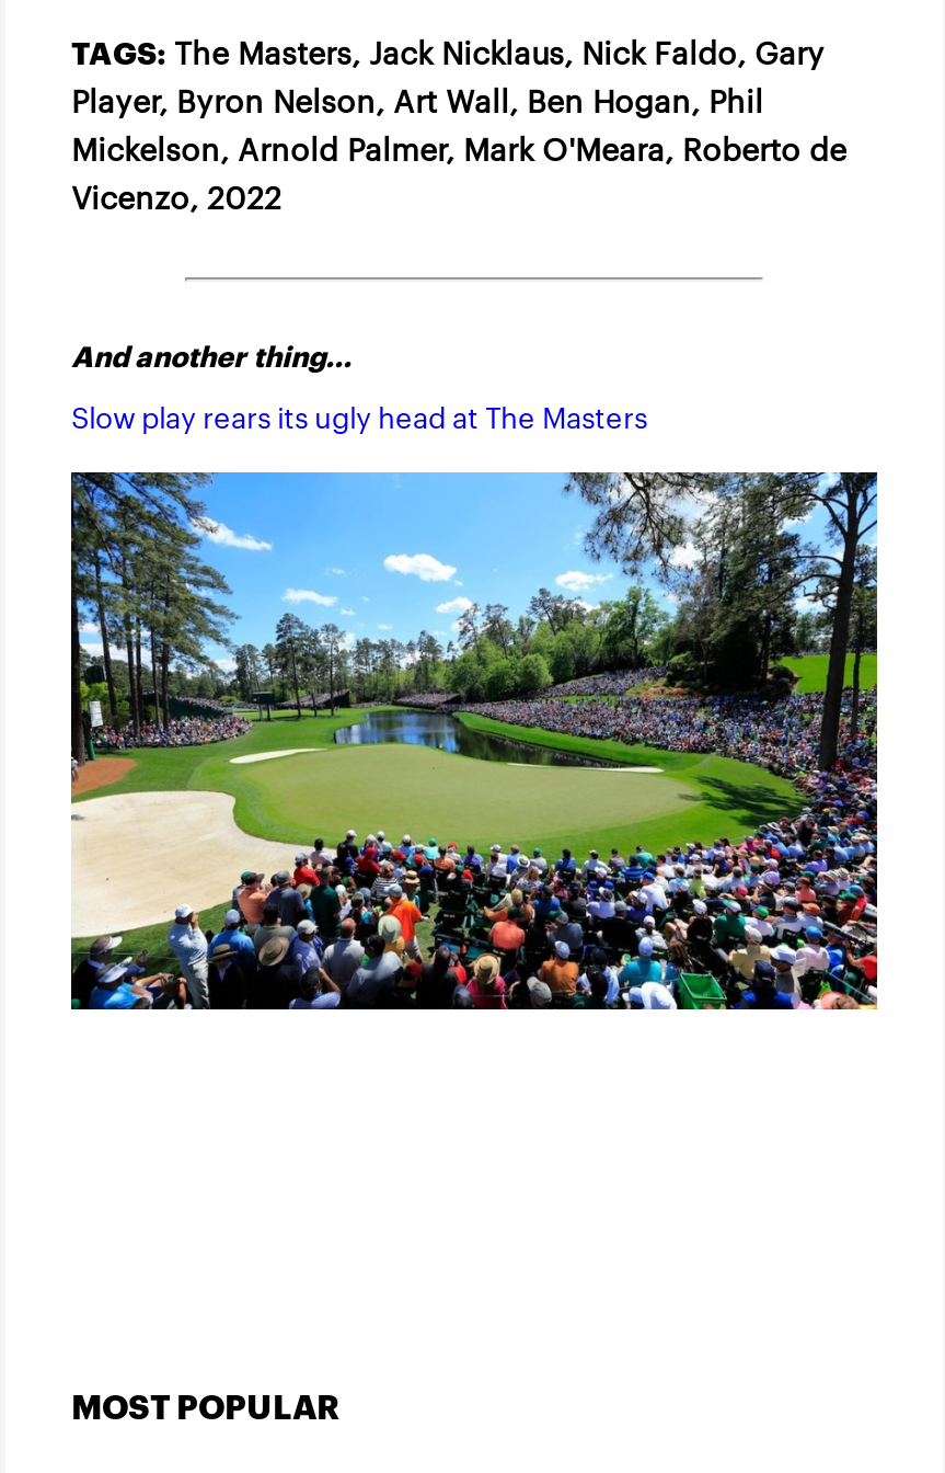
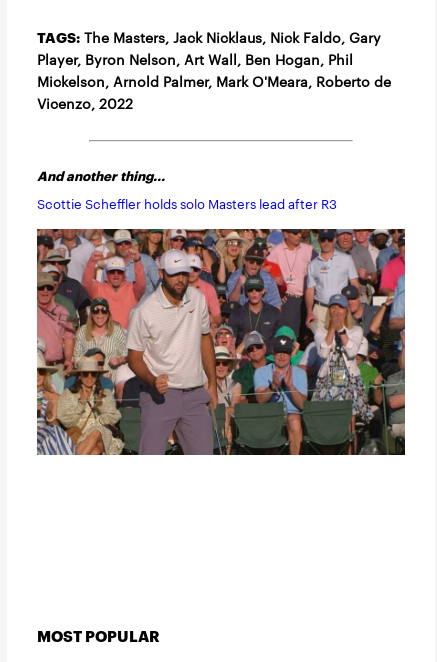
[71,397,647,436] Slow play rears its ugly head at The Masters -> [37,194,337,212] Scottie Scheffler holds solo Masters lead after R3
[69,470,879,1012] [image] -> [36,228,406,456] [image]

